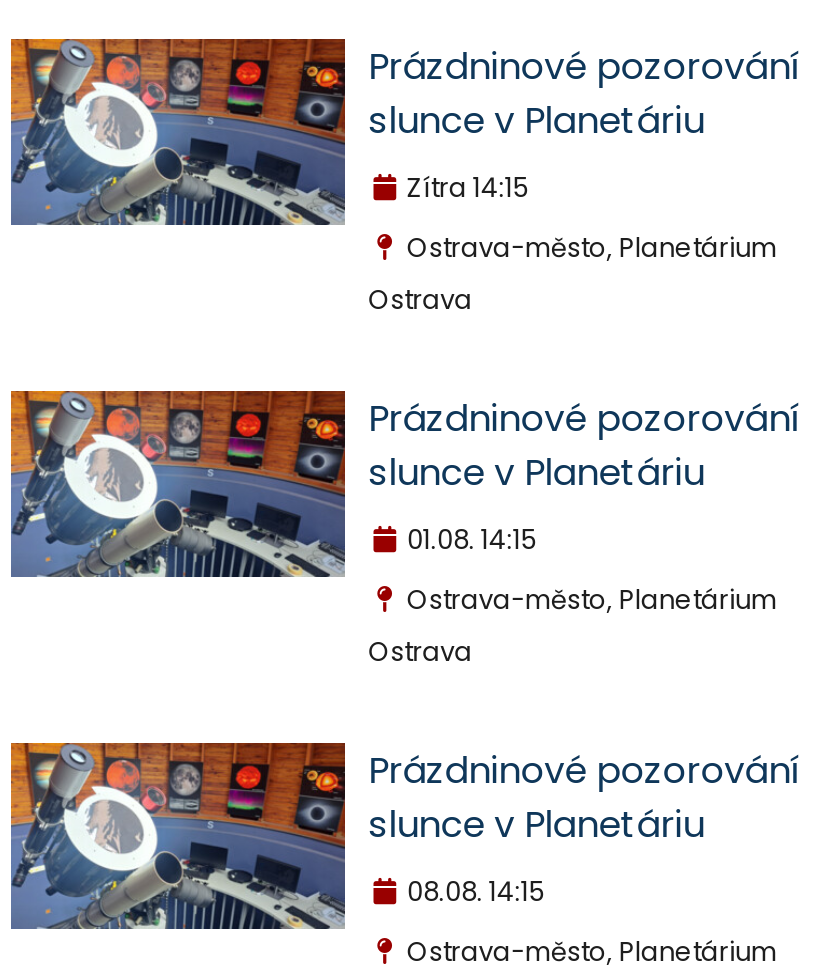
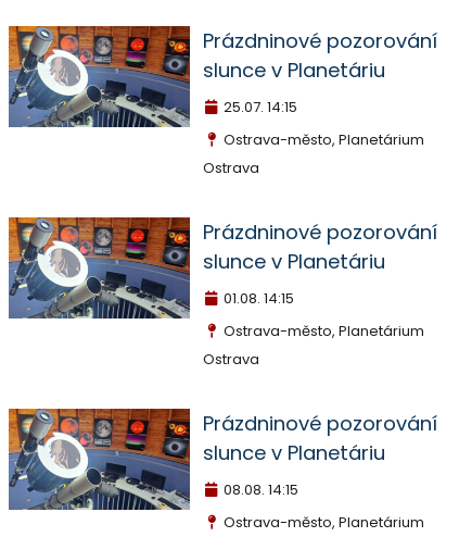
[401,169,529,207] Zítra 14:15 -> [220,97,297,117] 25.07. 14:15

